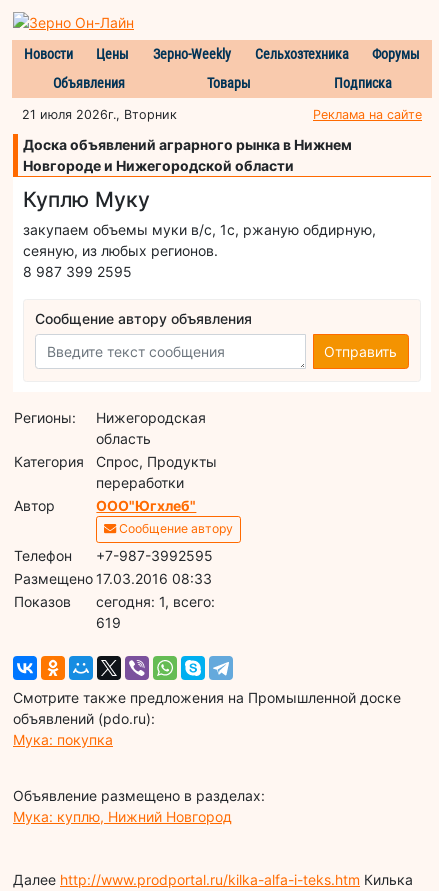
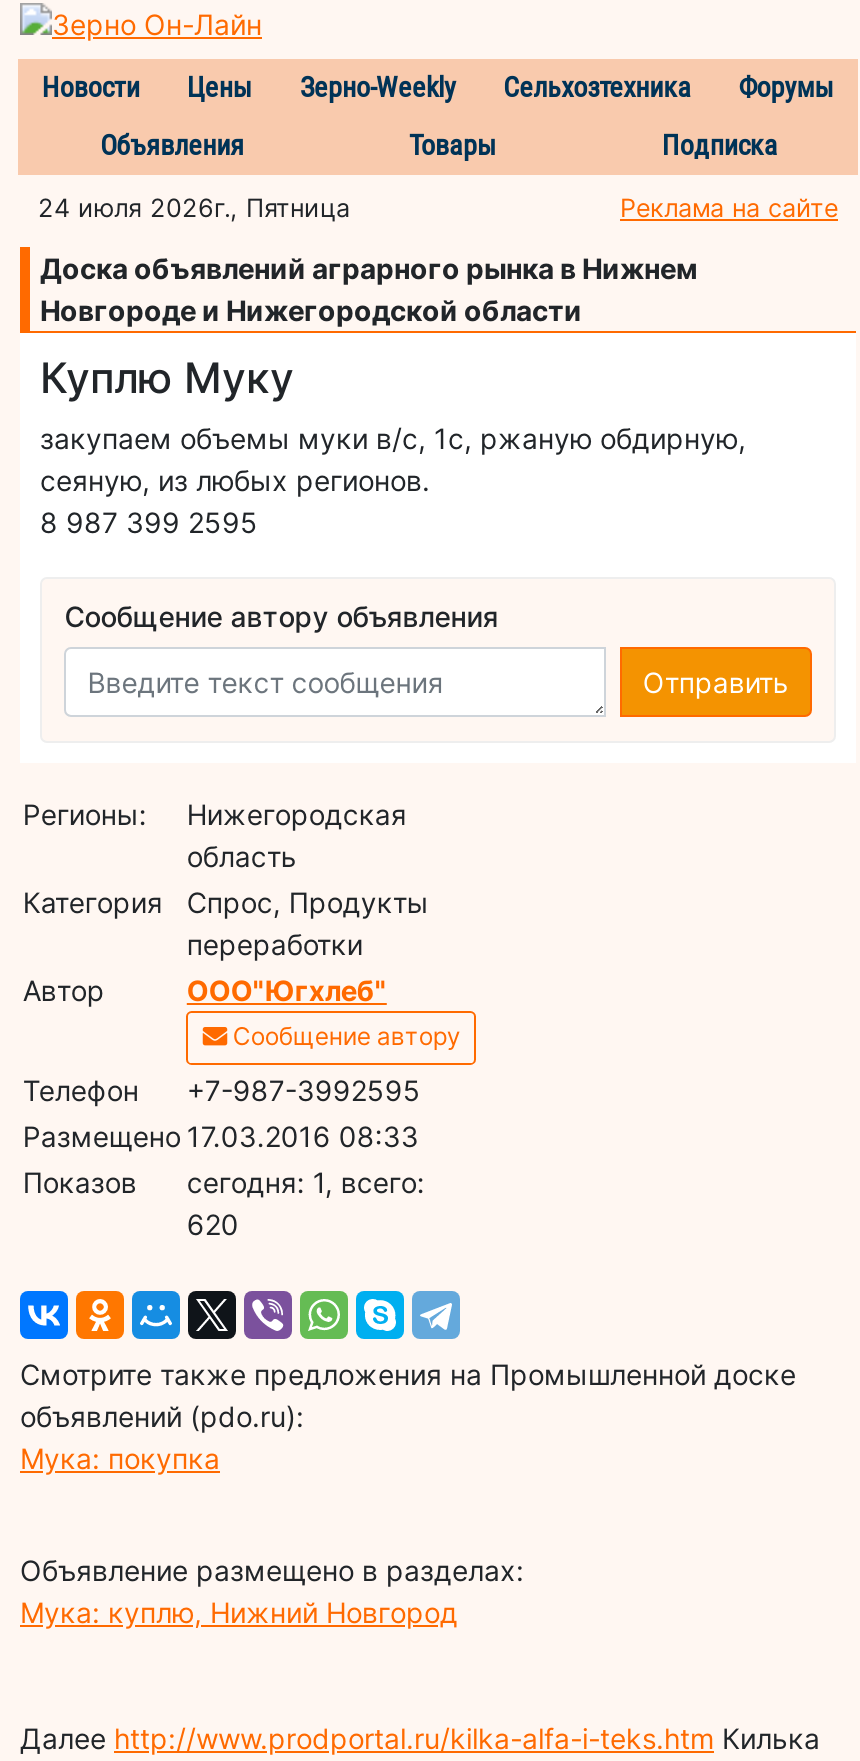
[22,107,177,122] 21 июля 2026г., Вторник -> [38,192,350,222] 24 июля 2026г., Пятница
[96,614,121,631] 619 -> [187,1206,239,1240] 620

